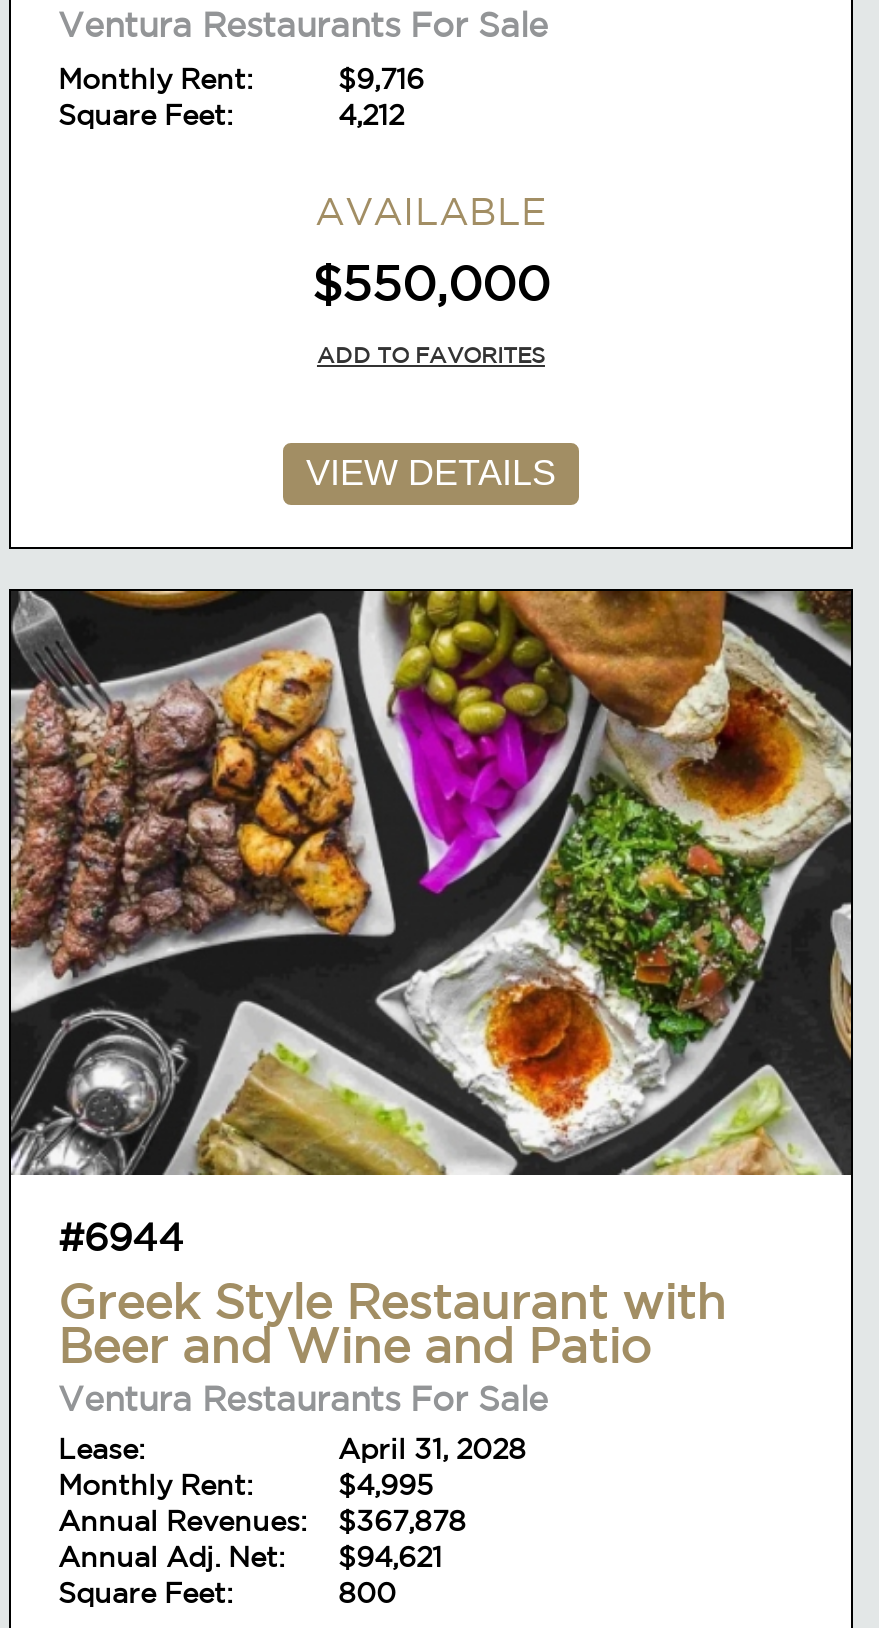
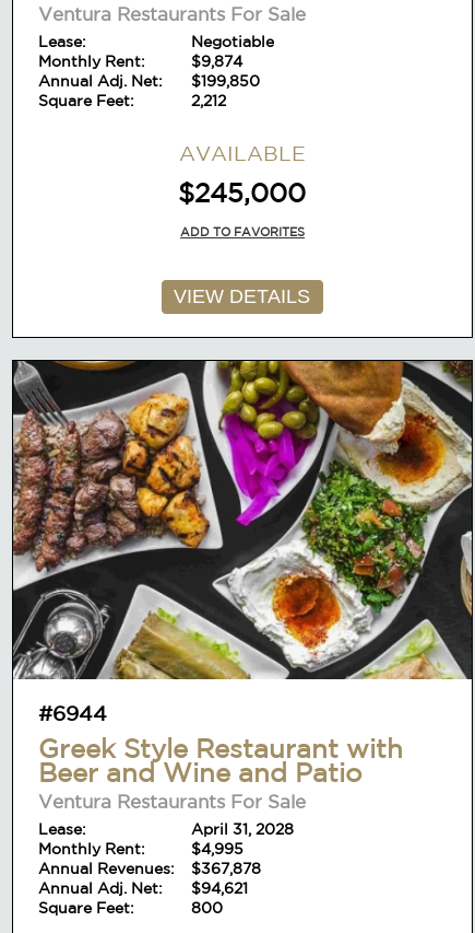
none -> [39,33,275,50] Lease: | Negotiable
[338,64,424,96] $9,716 -> [39,52,260,90] $9,874 | Annual Adj. Net: | $199,850
[338,100,404,132] 4,212 -> [192,92,226,109] 2,212
[312,258,550,310] $550,000 -> [179,178,306,207] $245,000

